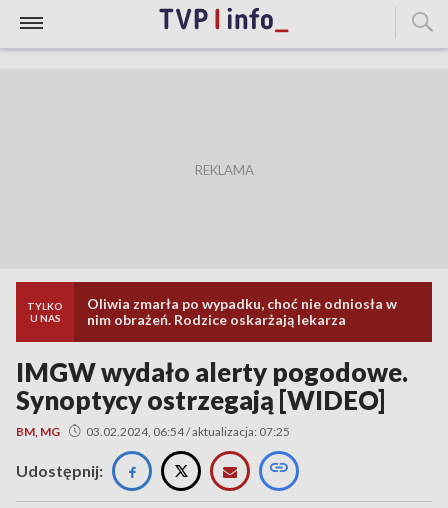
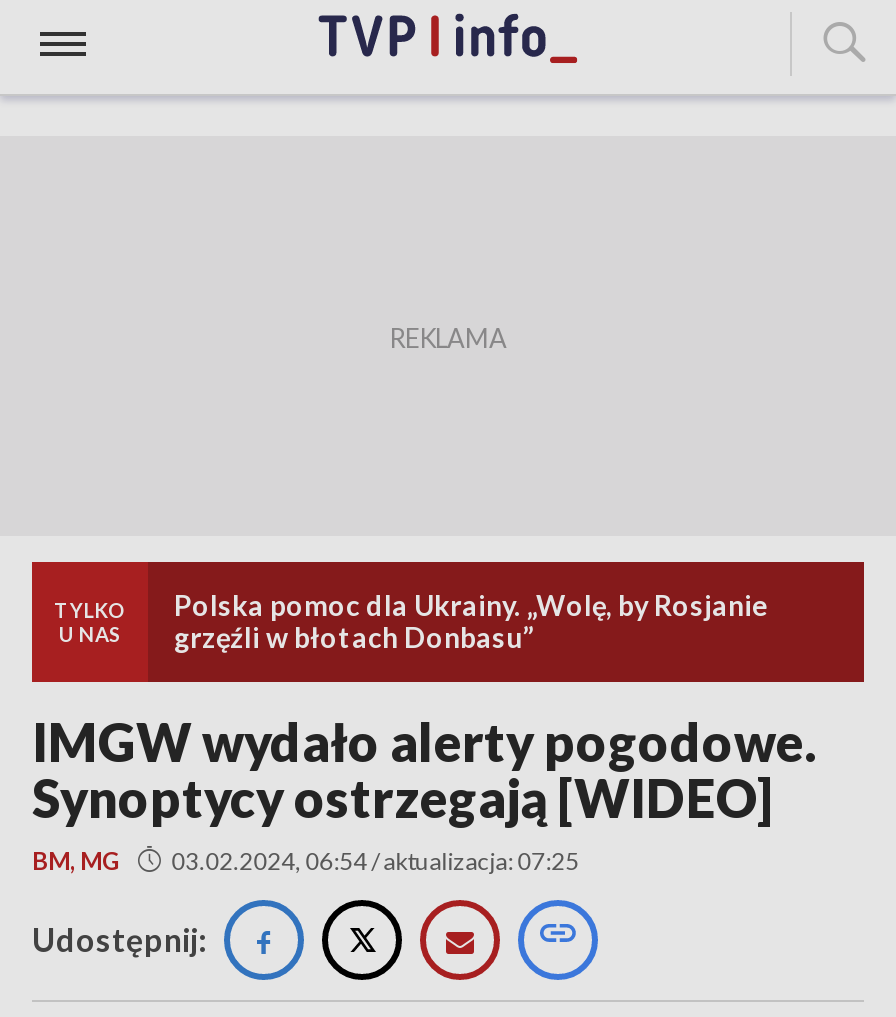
[87,295,397,328] Oliwia zmarła po wypadku, choć nie odniosła w | nim obrażeń. Rodzice oskarżają lekarza -> [174,588,768,654] Polska pomoc dla Ukrainy. „Wolę, by Rosjanie | grzęźli w błotach Donbasu”

